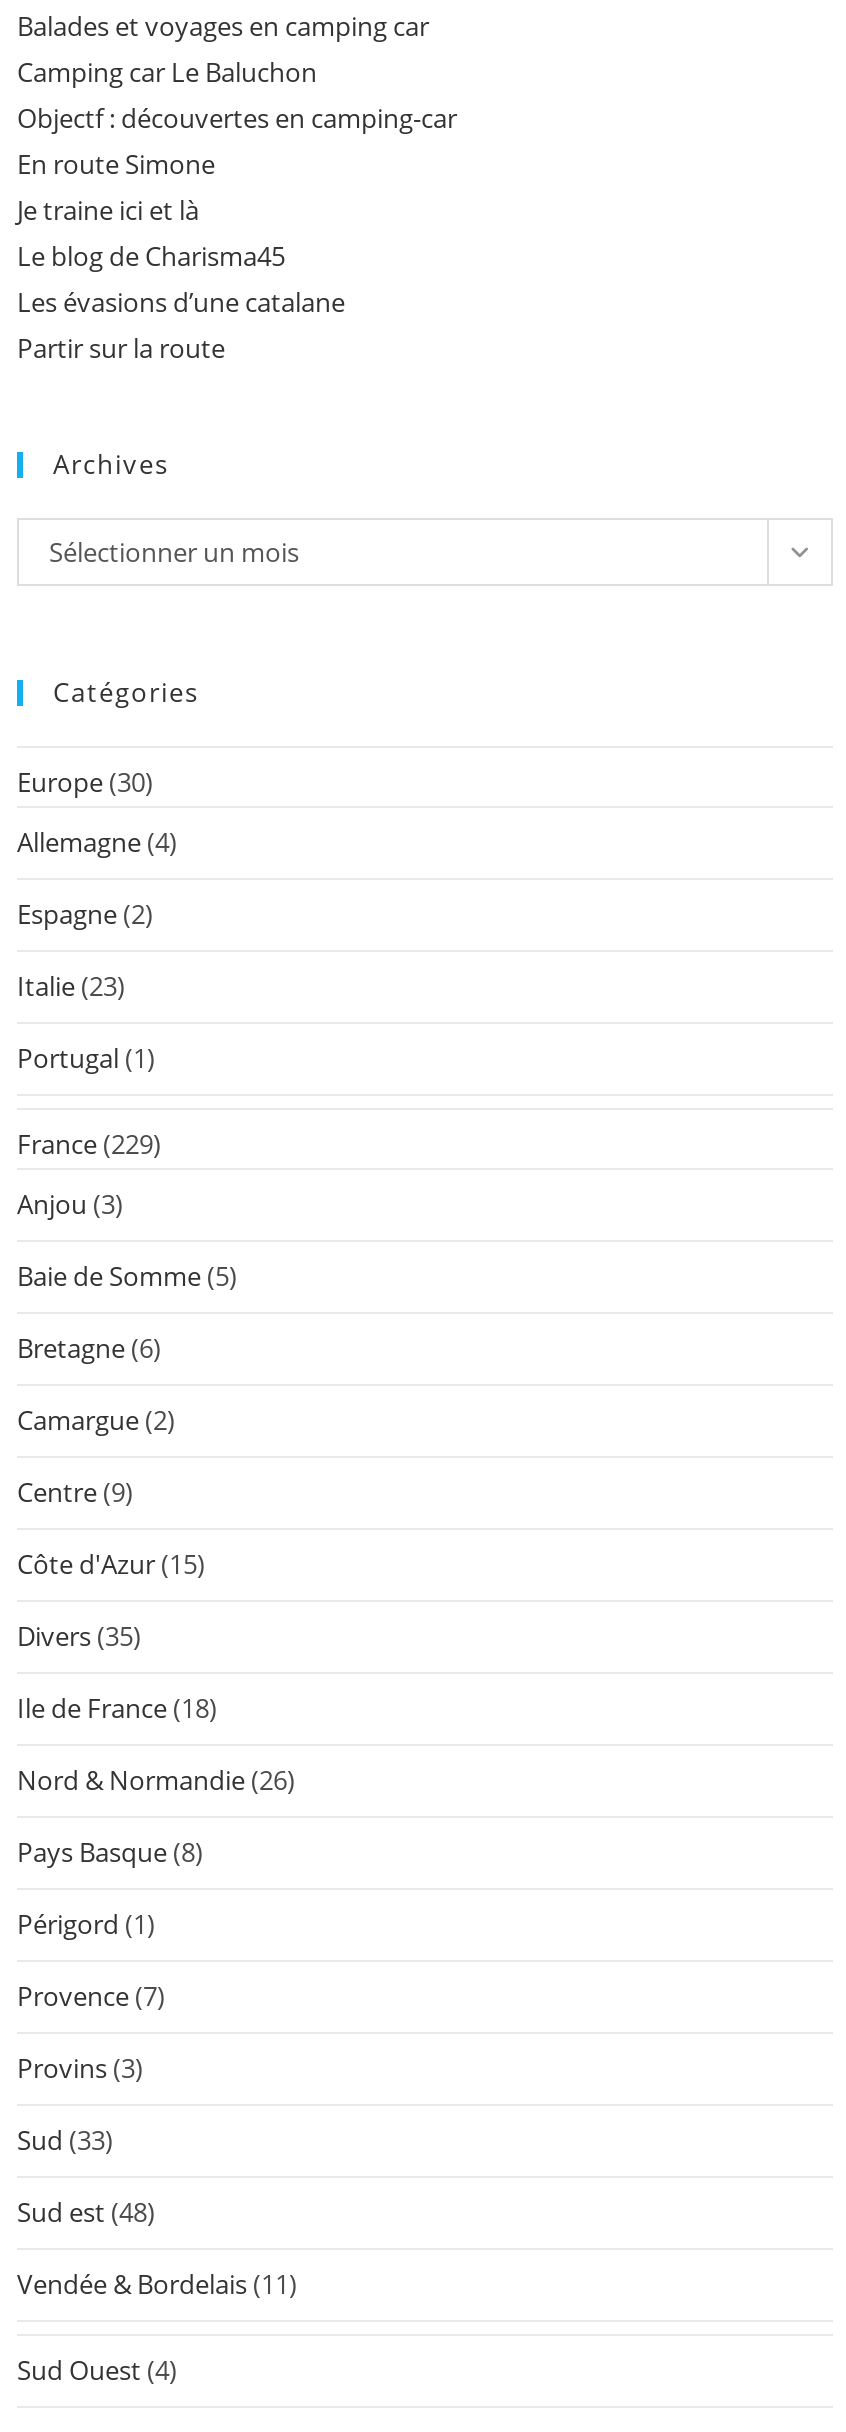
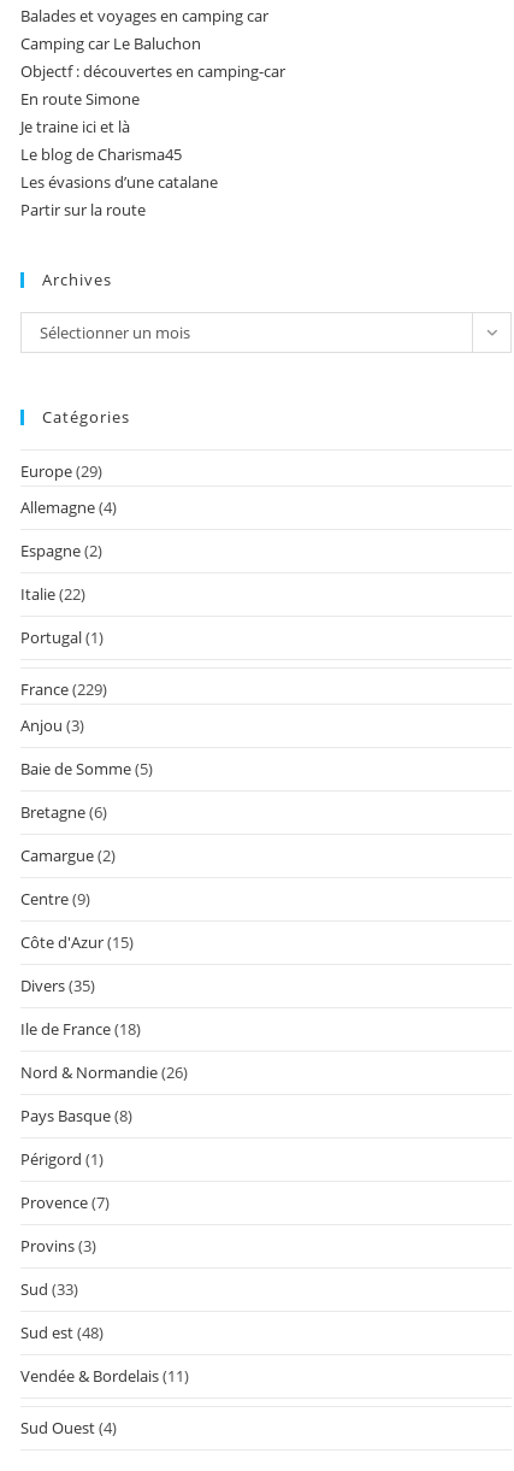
[17,764,153,800] Europe (30) -> [20,460,102,482] Europe (29)
[17,968,125,1004] Italie (23) -> [20,583,85,605] Italie (22)

